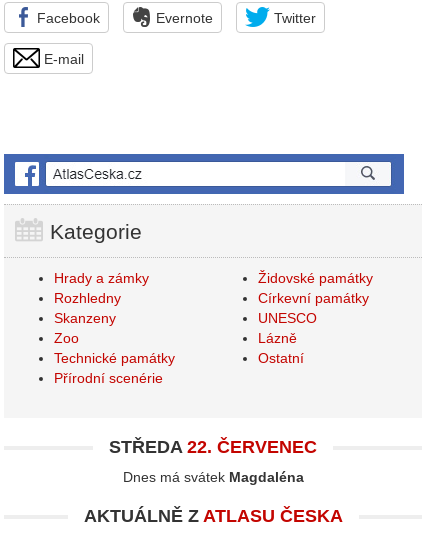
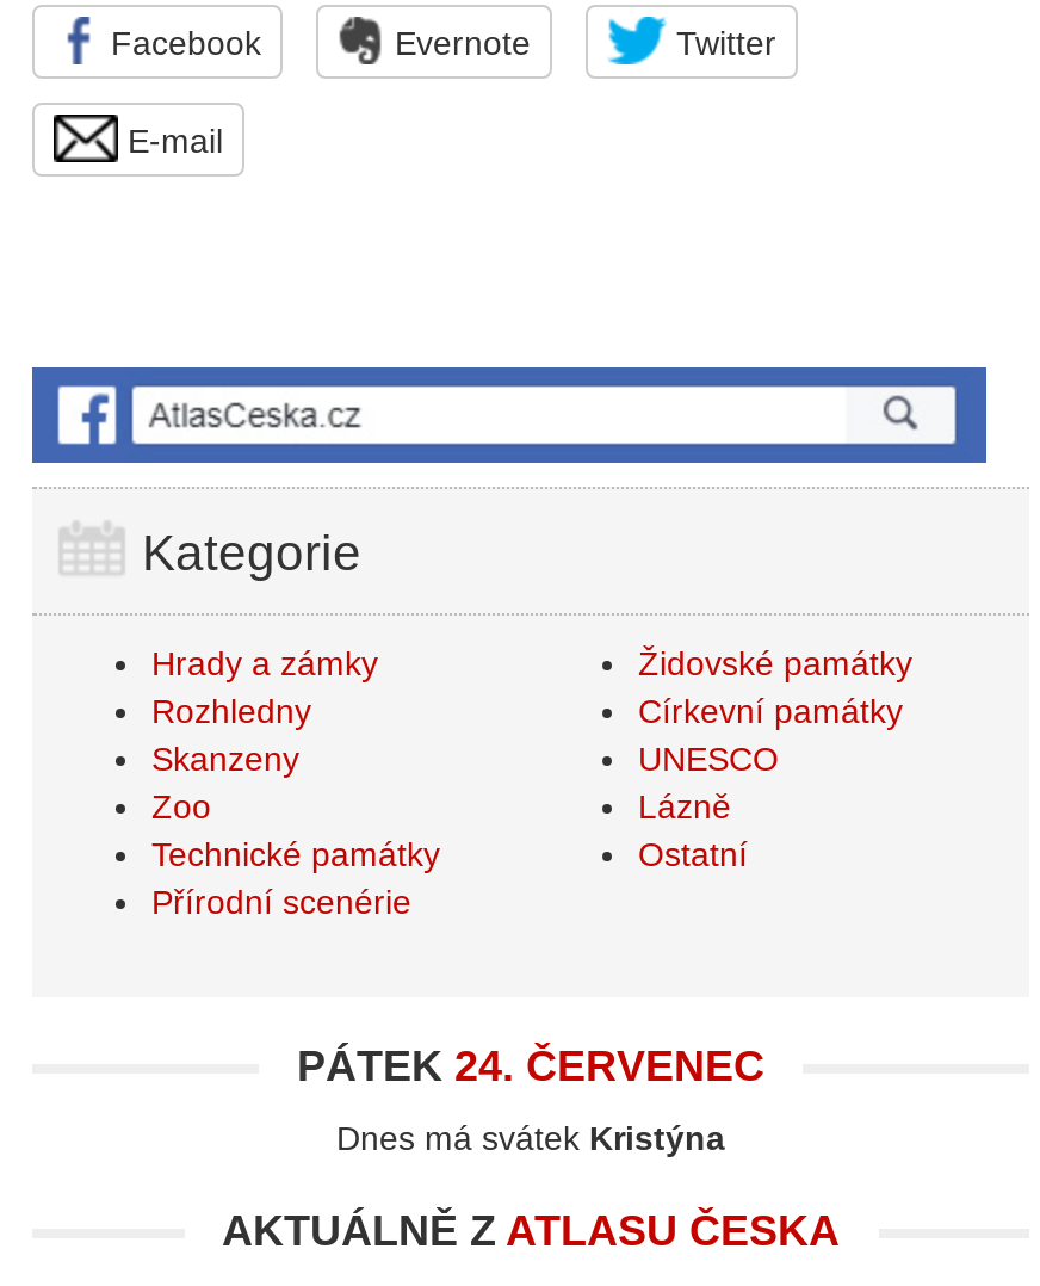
[109,437,317,457] STŘEDA 22. ČERVENEC -> [297,1043,764,1090] PÁTEK 24. ČERVENEC
[122,469,303,485] Dnes má svátek Magdaléna -> [336,1119,725,1157] Dnes má svátek Kristýna

